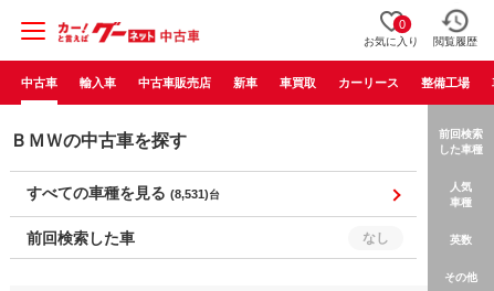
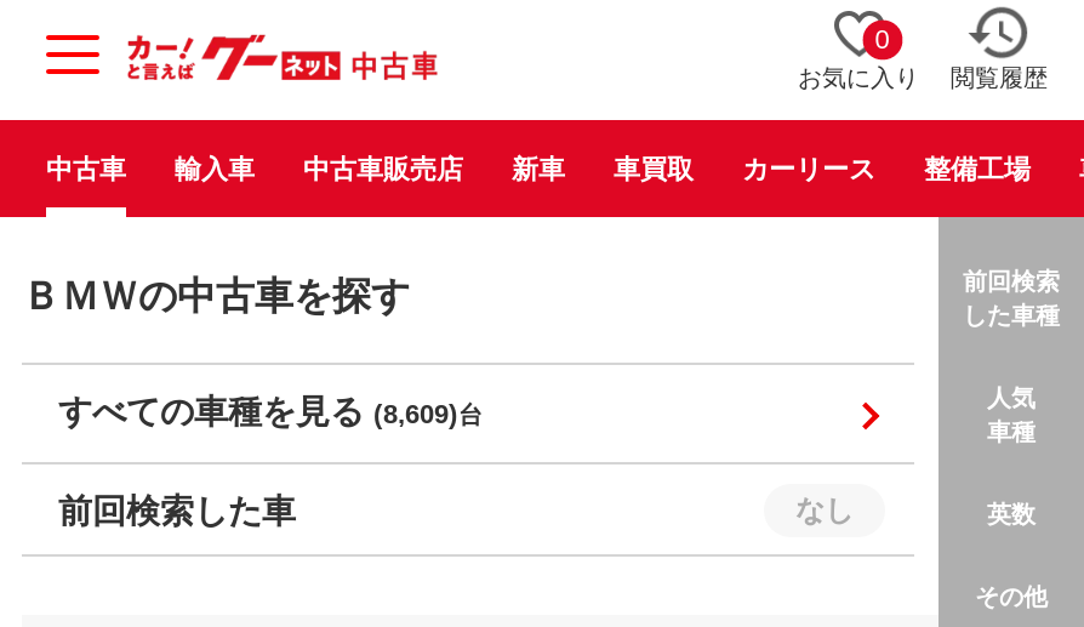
[27,184,220,202] すべての車種を見る (8,531)台 -> [58,392,483,431] すべての車種を見る (8,609)台

